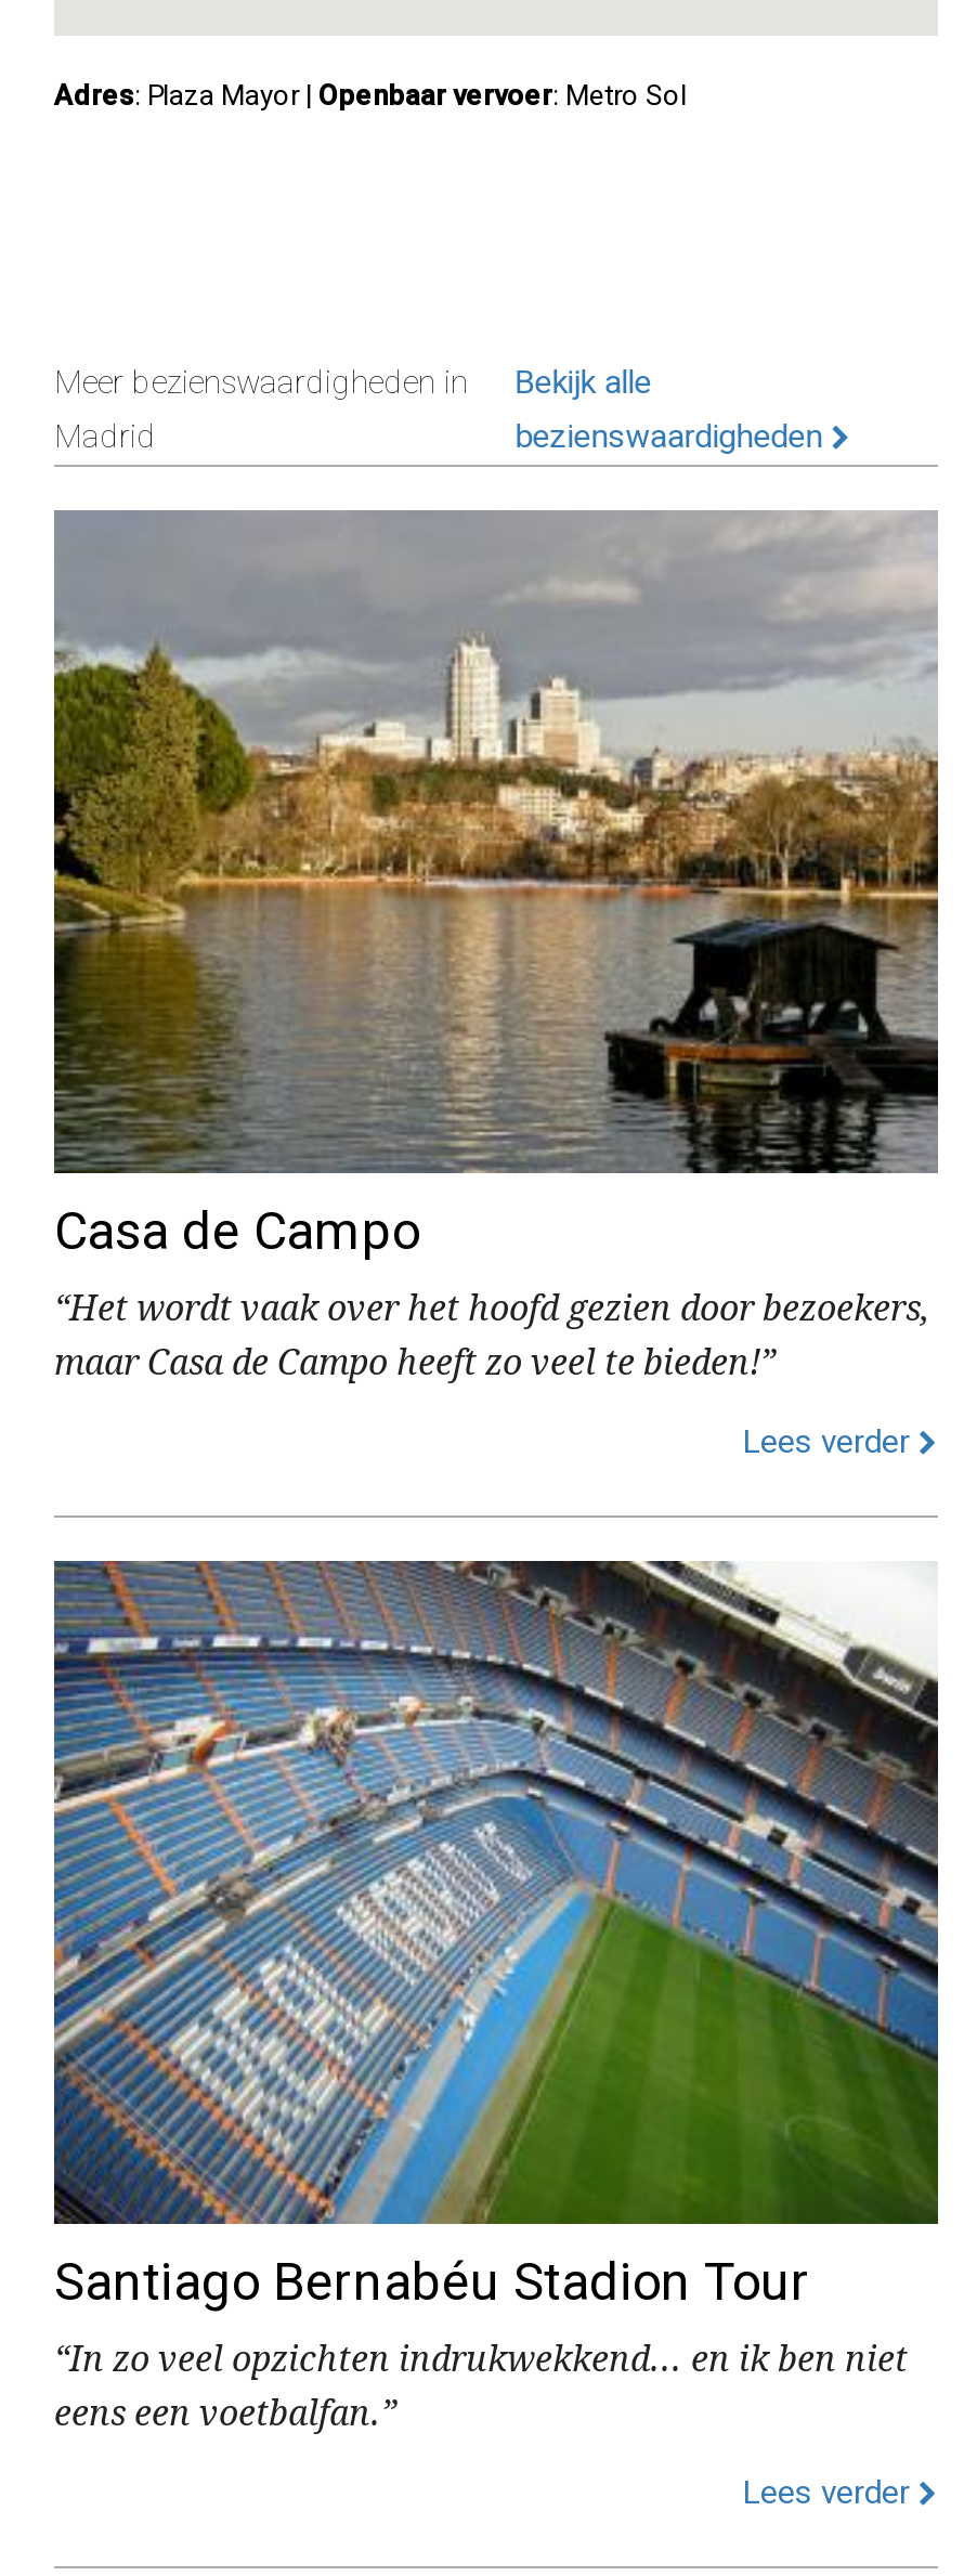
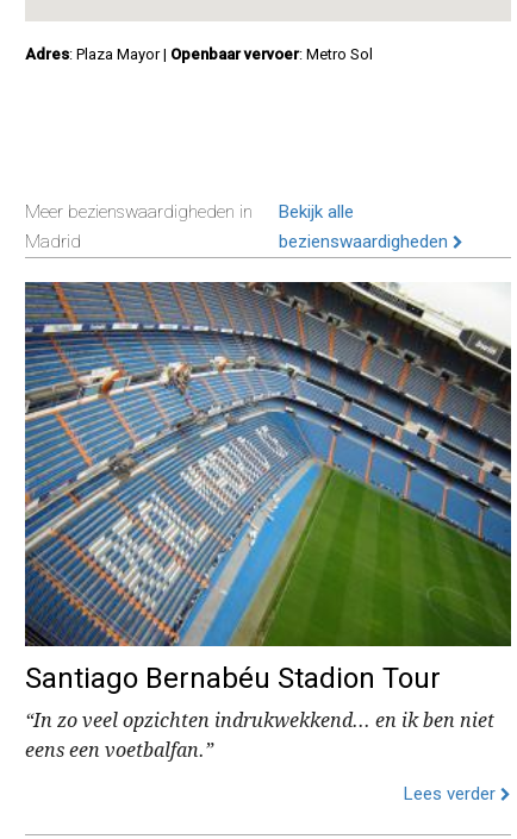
[52,510,940,1461] [image] | Casa de Campo | “Het wordt vaak over het hoofd gezien door bezoekers, | maar Casa de Campo heeft zo veel te bieden!” | Lees verder -> none

